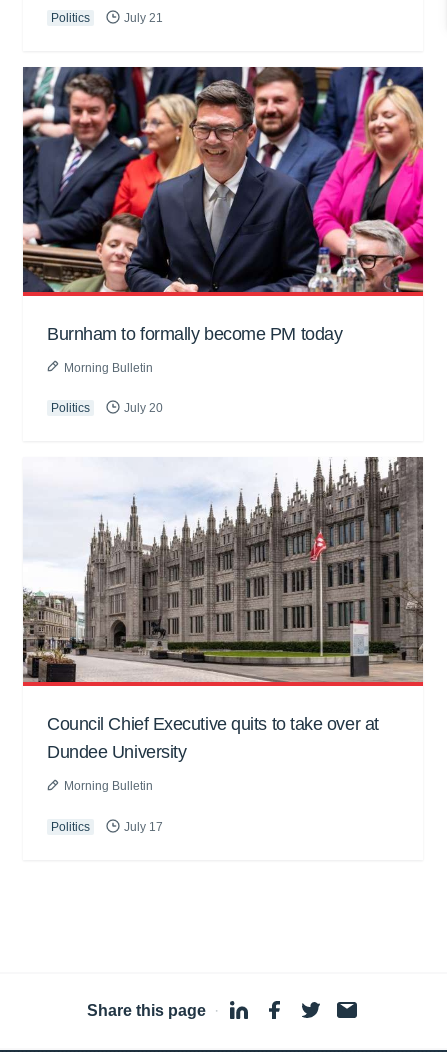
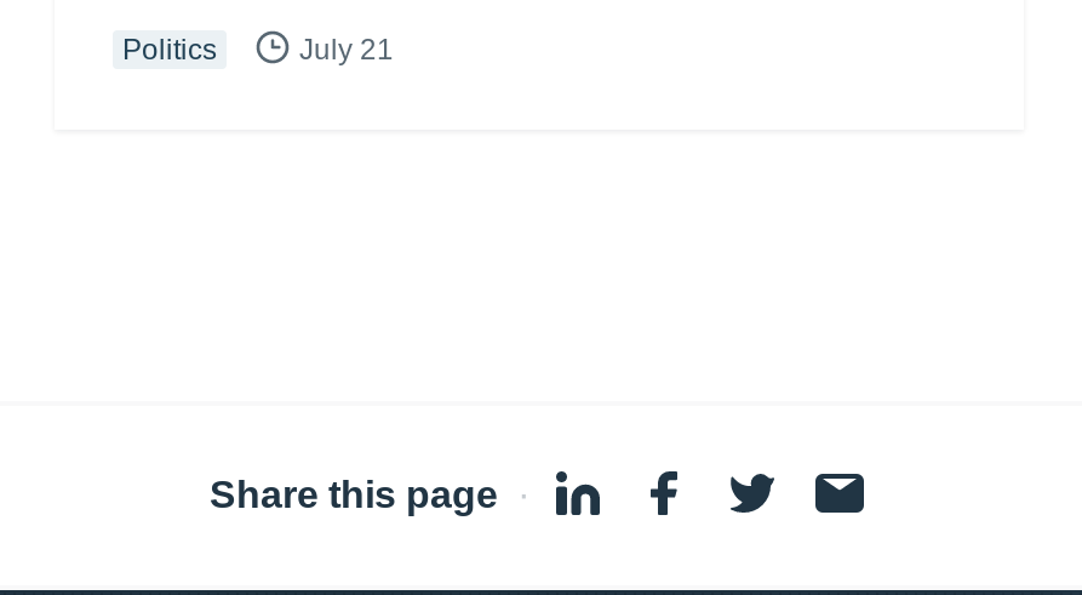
[22,66,424,415] [image] | Burnham to formally become PM today | Morning Bulletin | Politics | July 20 -> none
[22,456,424,834] [image] | Council Chief Executive quits to take over at | Dundee University | Morning Bulletin | Politics | July 17 -> none

